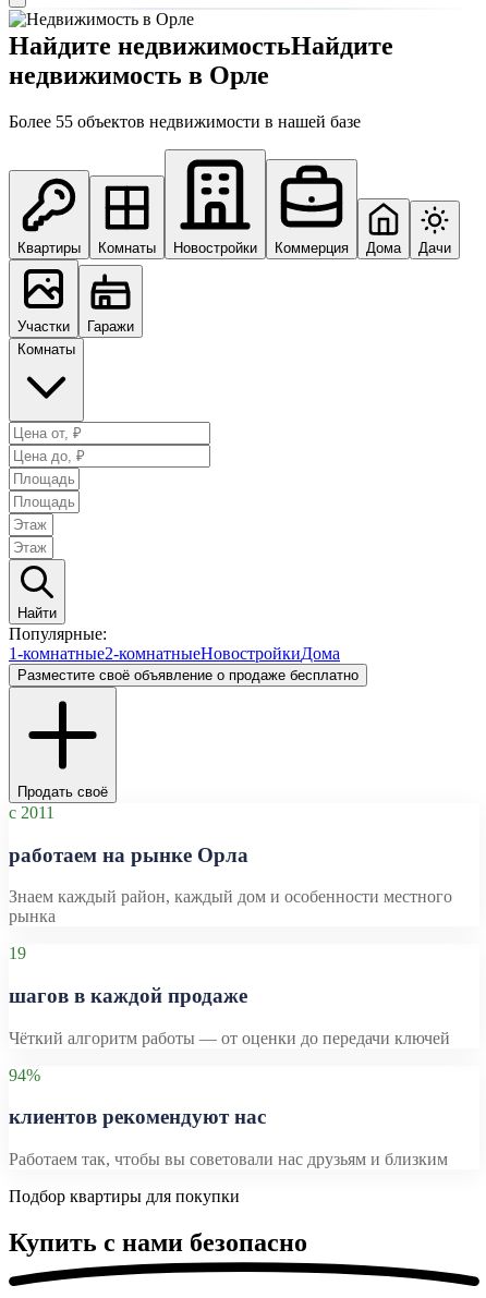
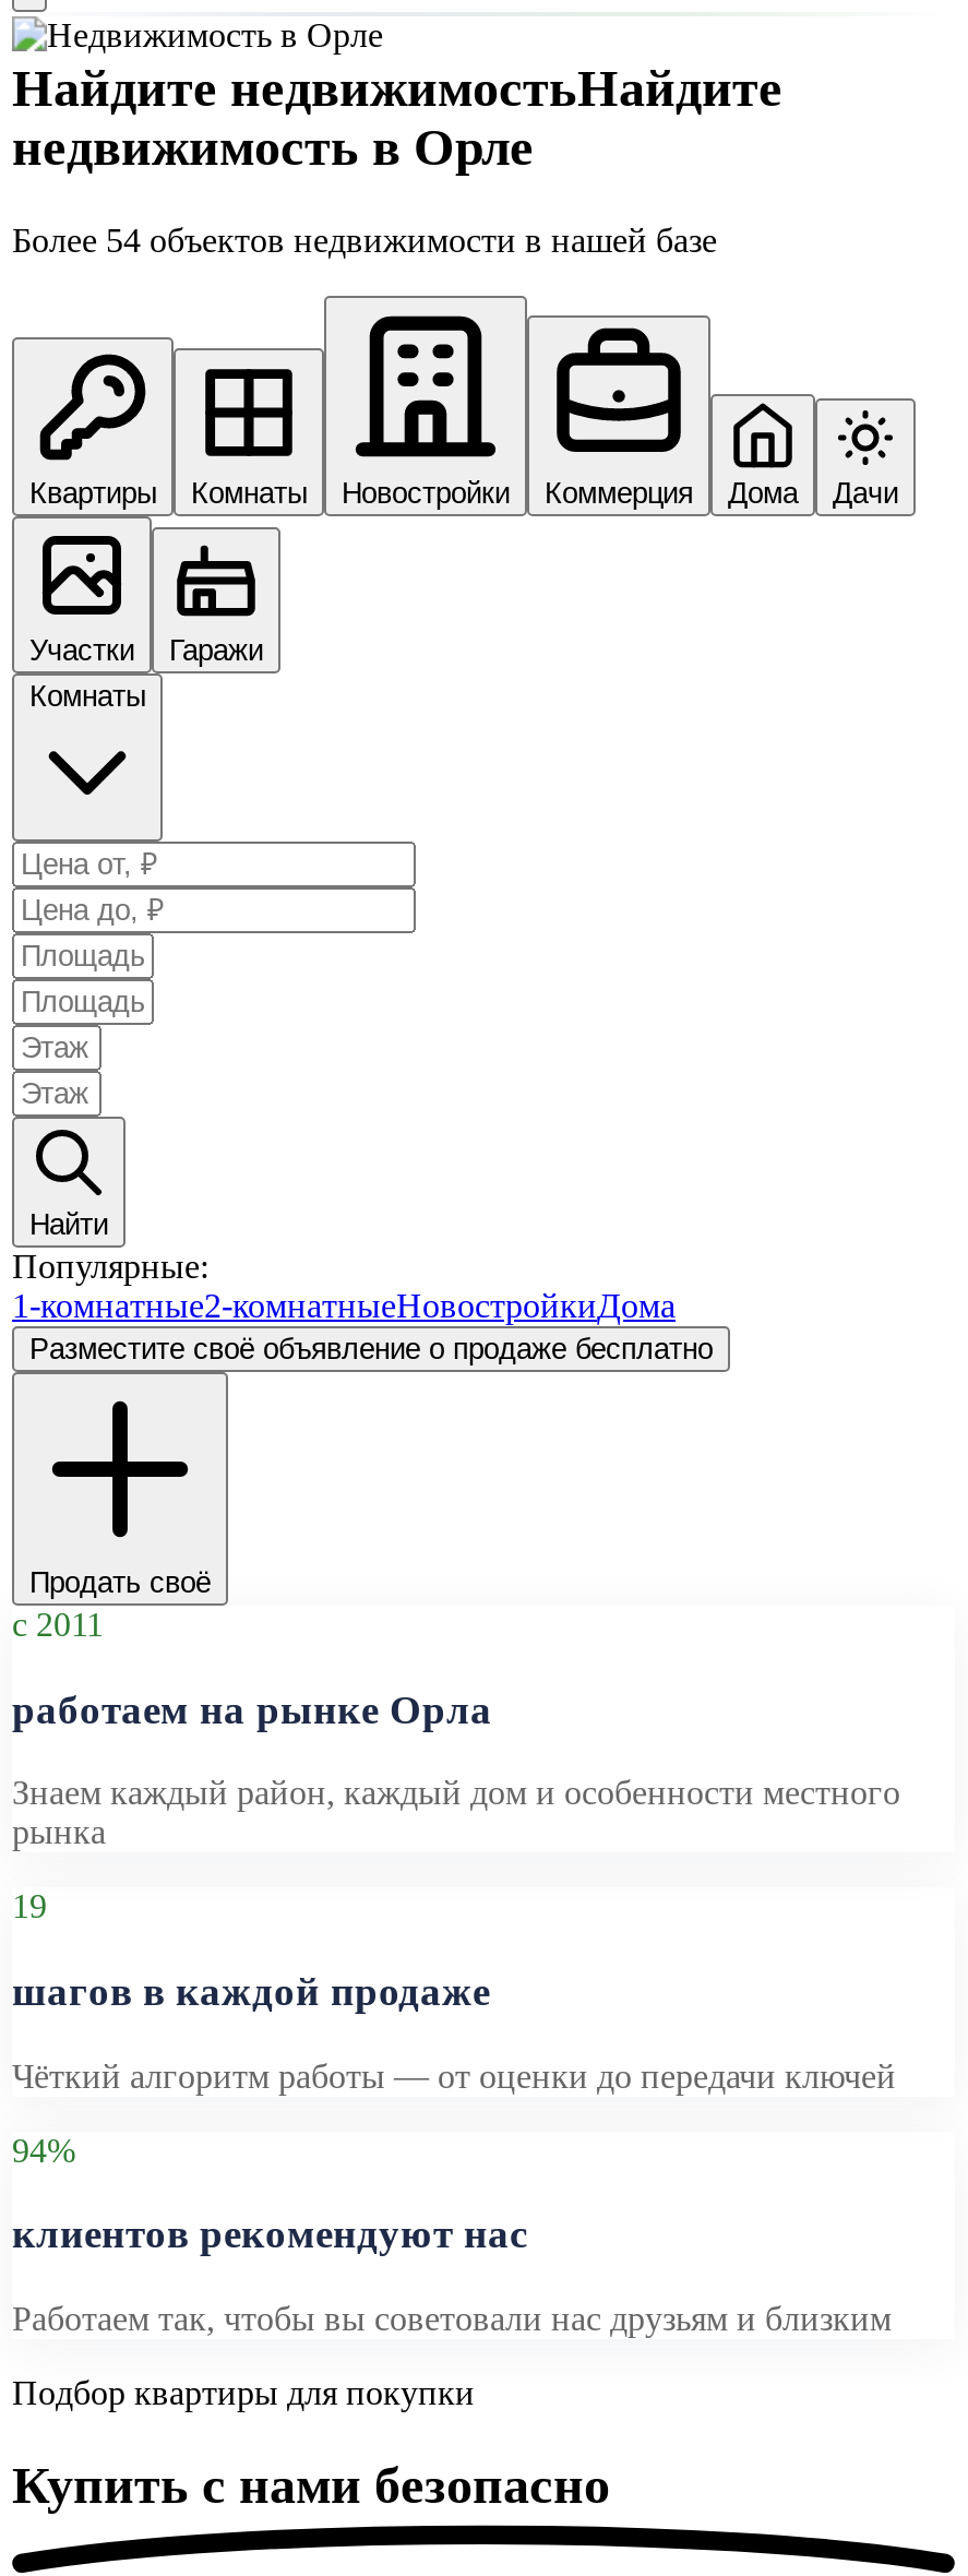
[9,112,361,131] Более 55 объектов недвижимости в нашей базе -> [12,221,717,258] Более 54 объектов недвижимости в нашей базе

